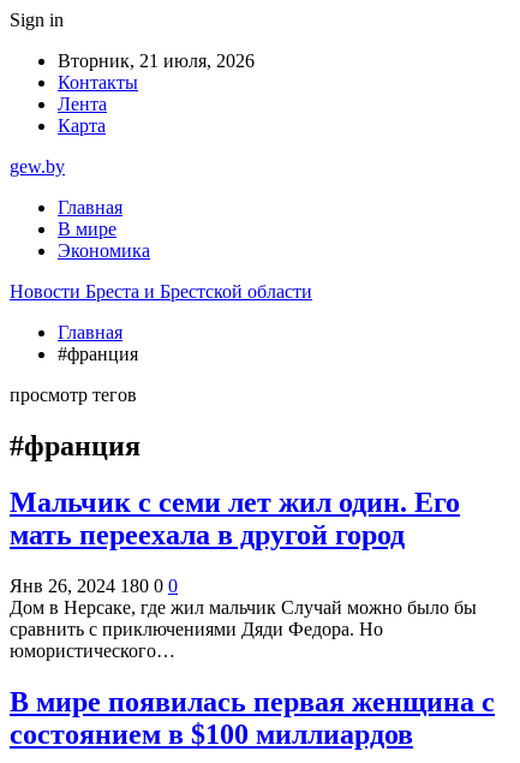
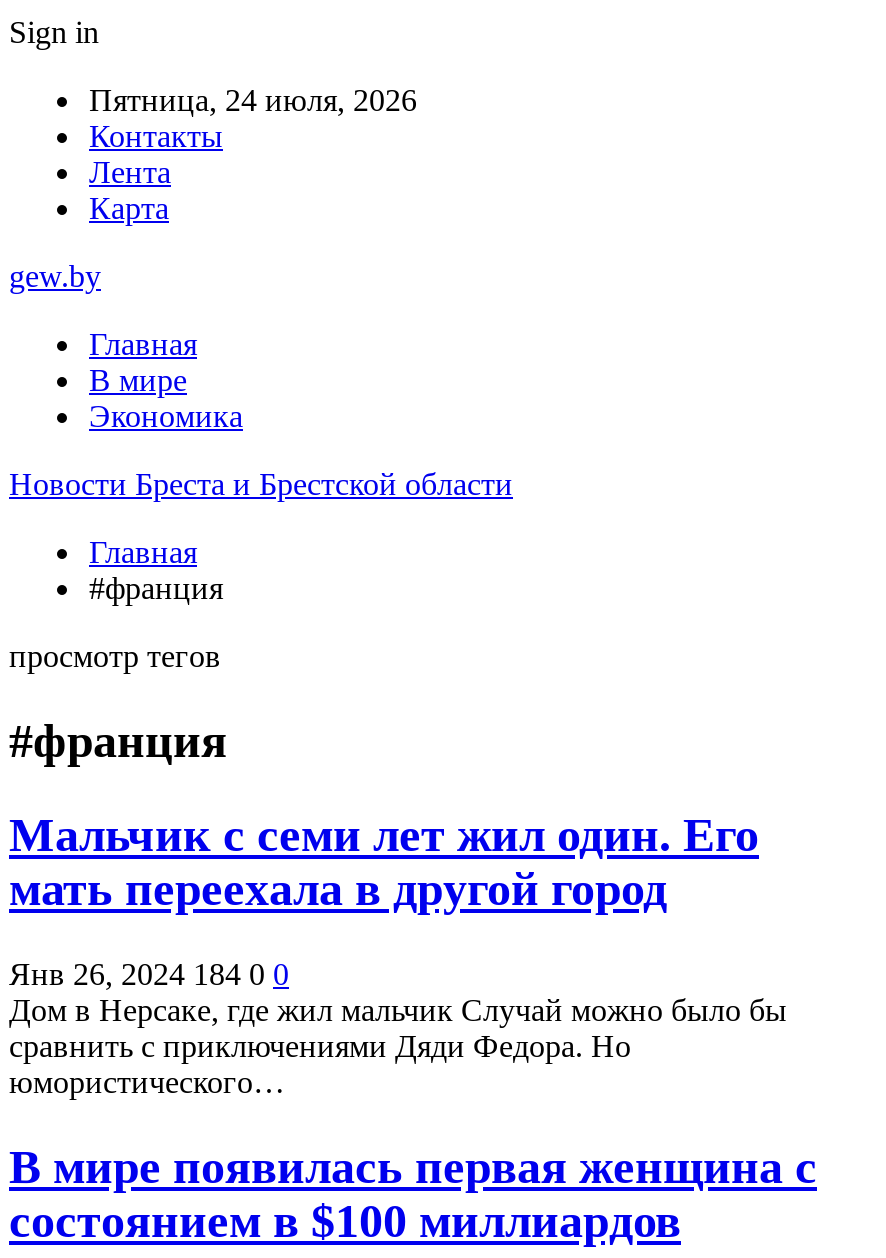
[58,50,255,71] Вторник, 21 июля, 2026 -> [89,83,417,117] Пятница, 24 июля, 2026
[10,575,178,596] Янв 26, 2024 180 0 0 -> [9,956,289,990] Янв 26, 2024 184 0 0

